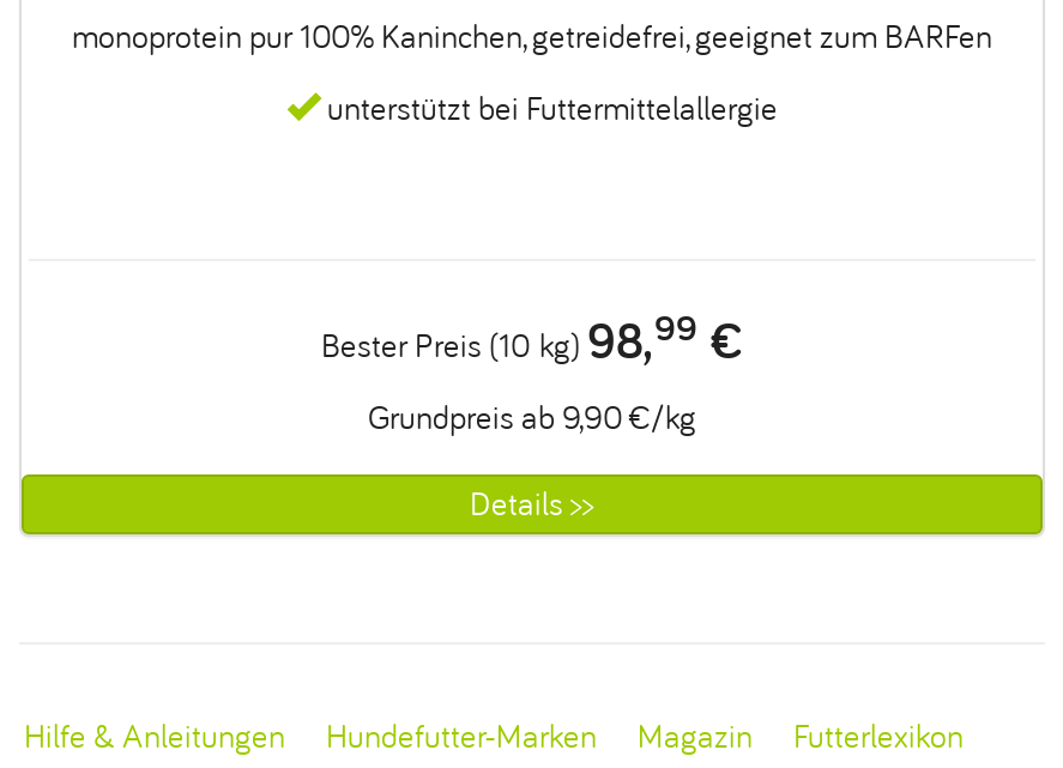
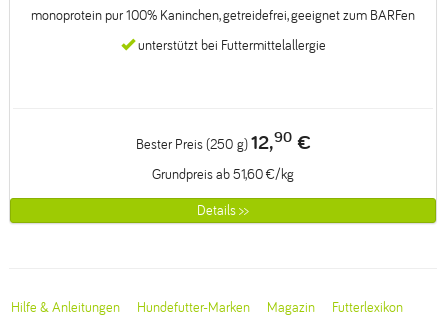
[321,308,743,367] Bester Preis (10 kg) 98,99 € -> [135,128,310,153] Bester Preis (250 g) 12,90 €
[368,400,696,436] Grundpreis ab 9,90 €/kg -> [152,167,294,182] Grundpreis ab 51,60 €/kg

